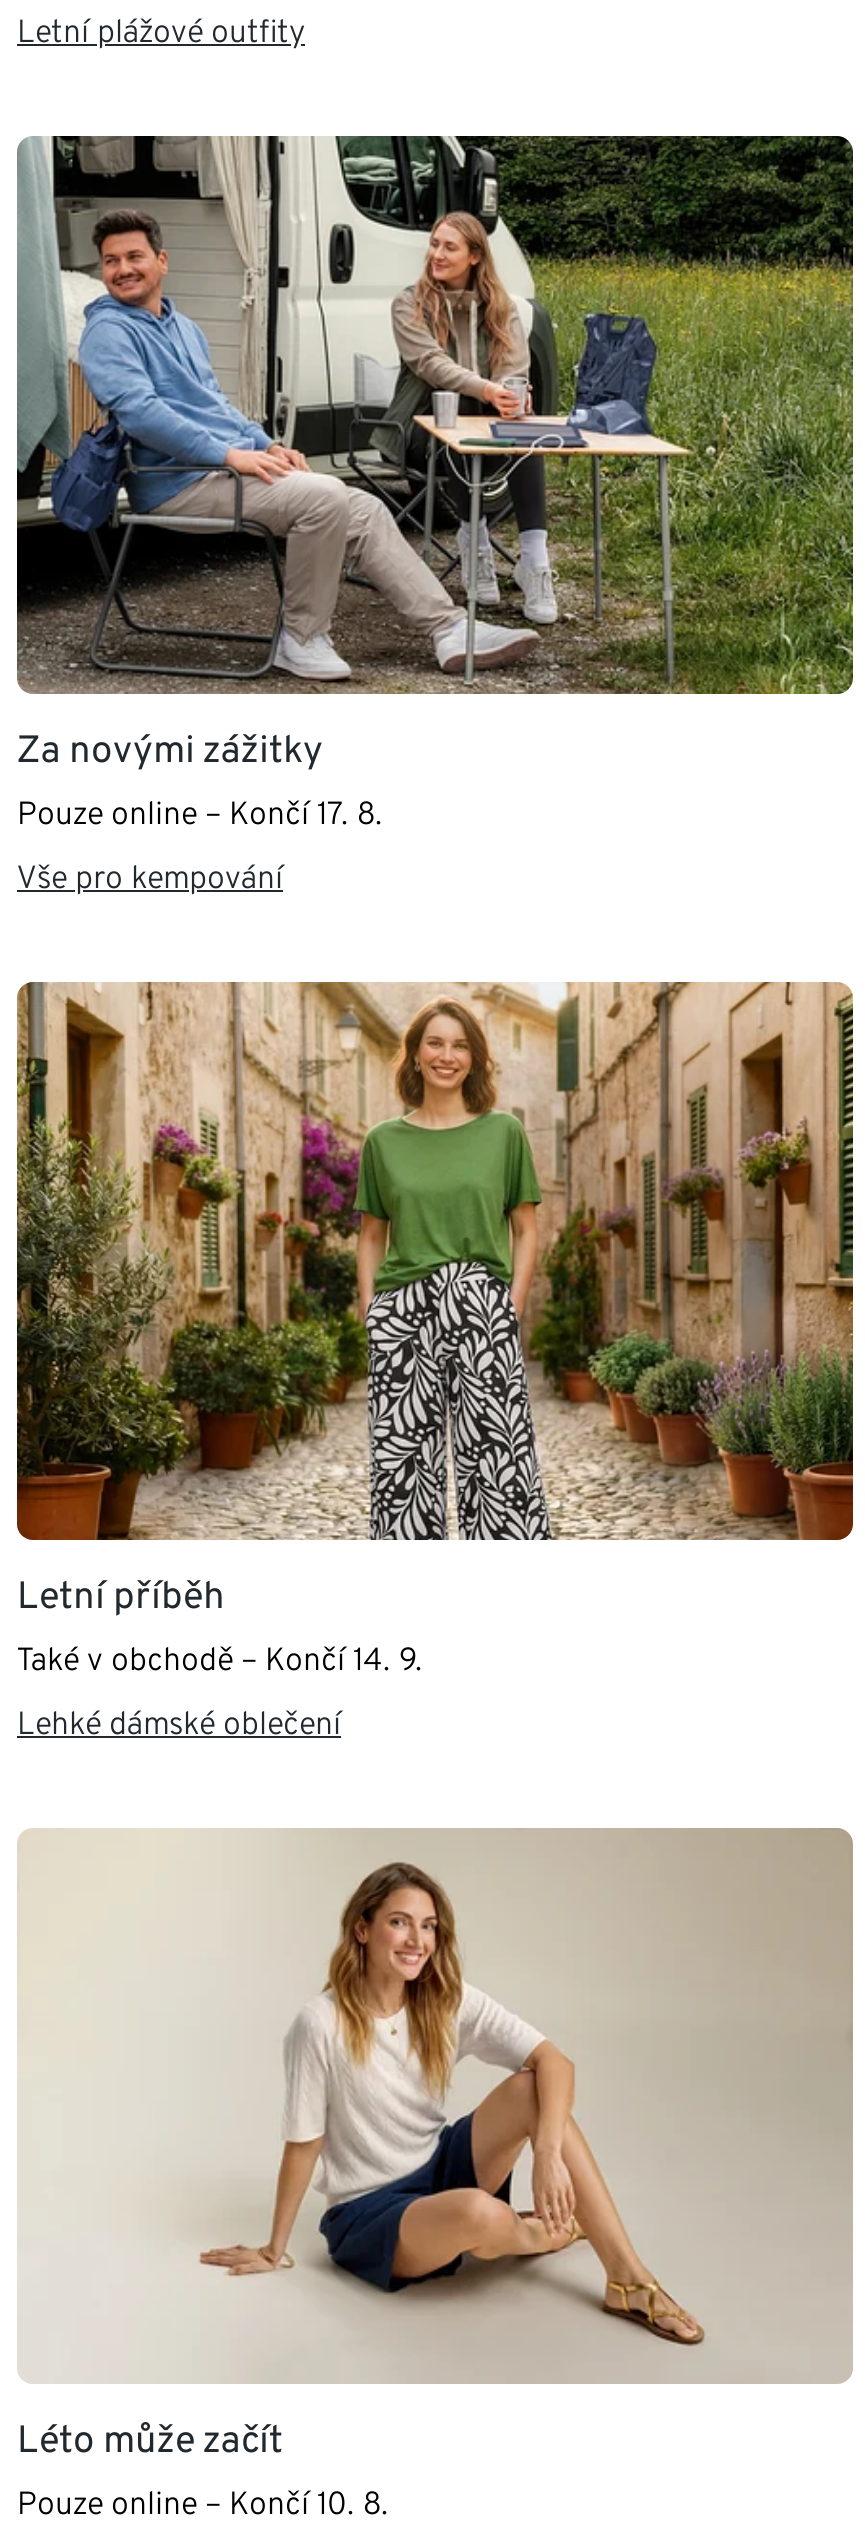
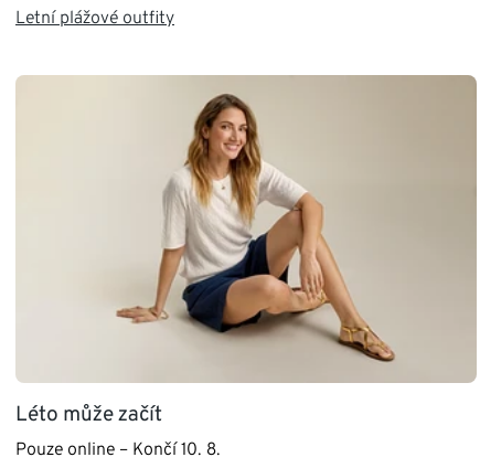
[15,134,853,896] [image] | Za novými zážitky | Pouze online – Končí 17. 8. | Vše pro kempování -> none
[15,980,855,1741] [image] | Letní příběh | Také v obchodě – Končí 14. 9. | Lehké dámské oblečení -> none

